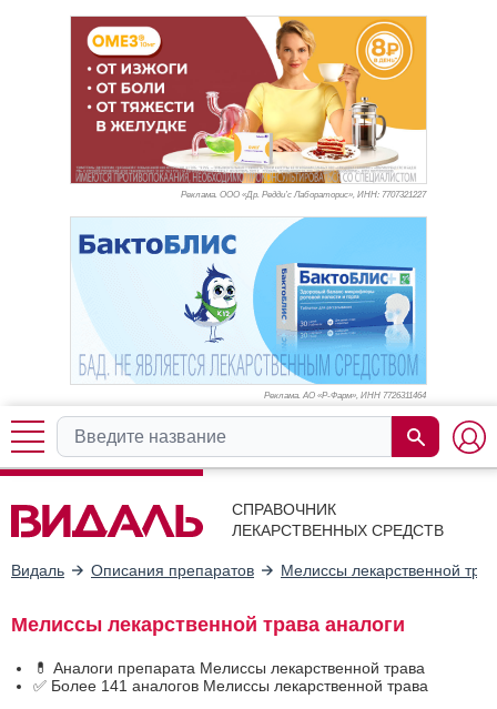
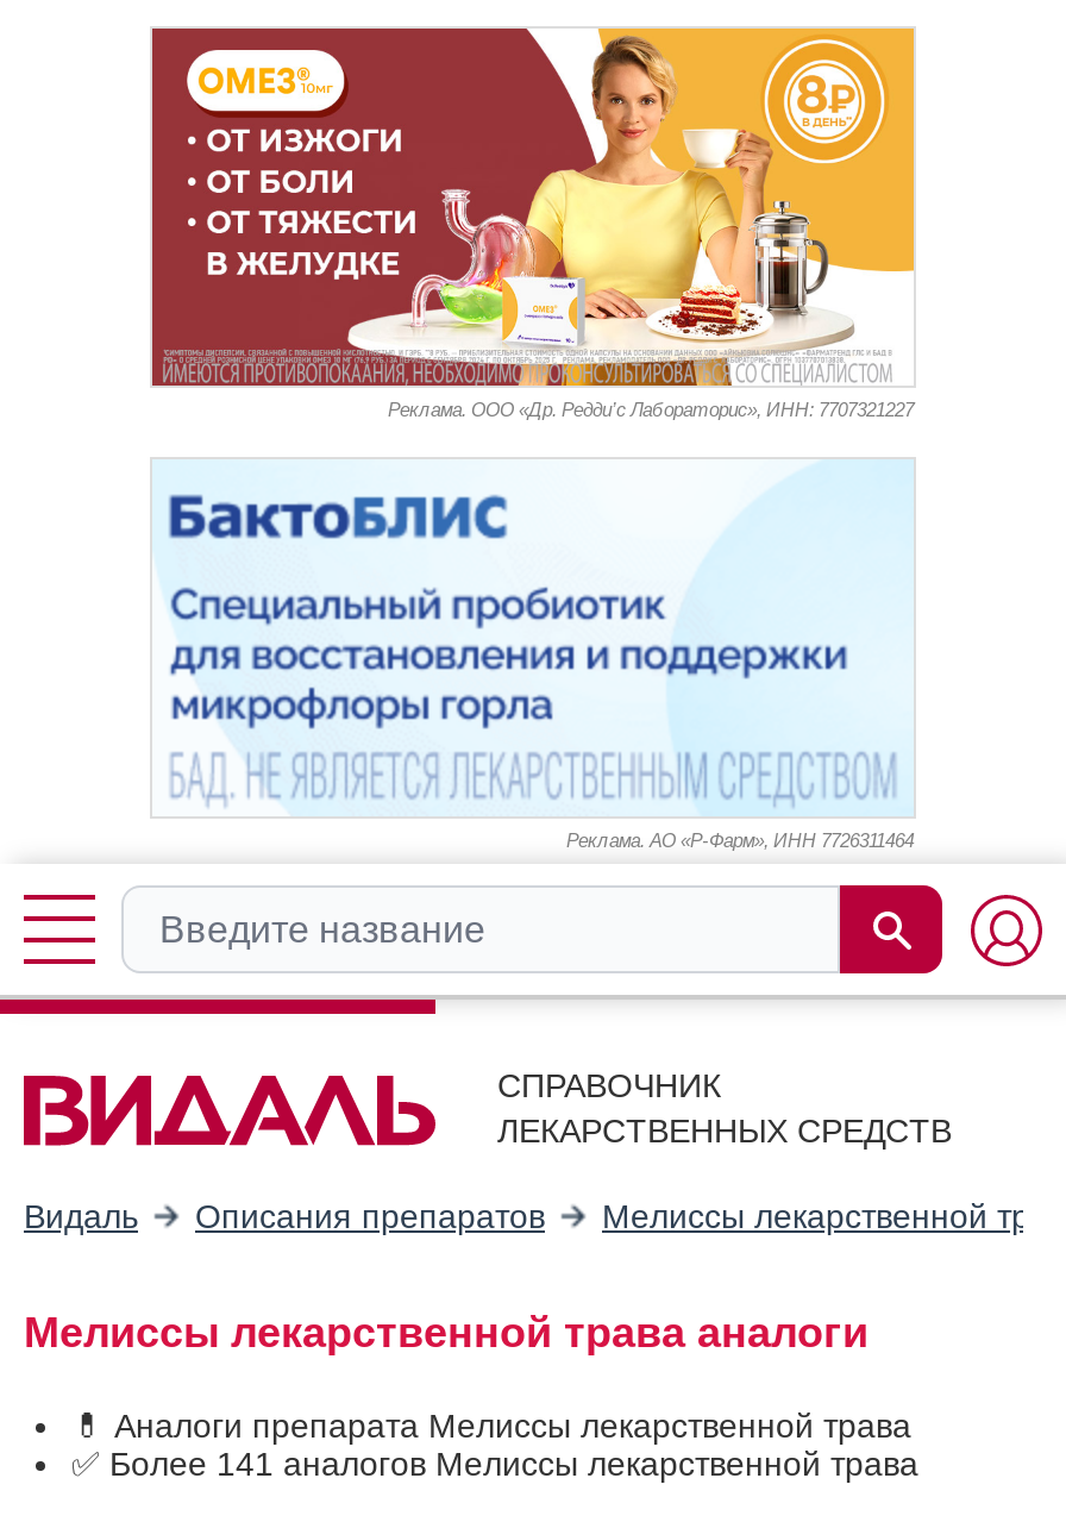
[80,216,426,385] [image] -> [169,459,911,816] [image]

